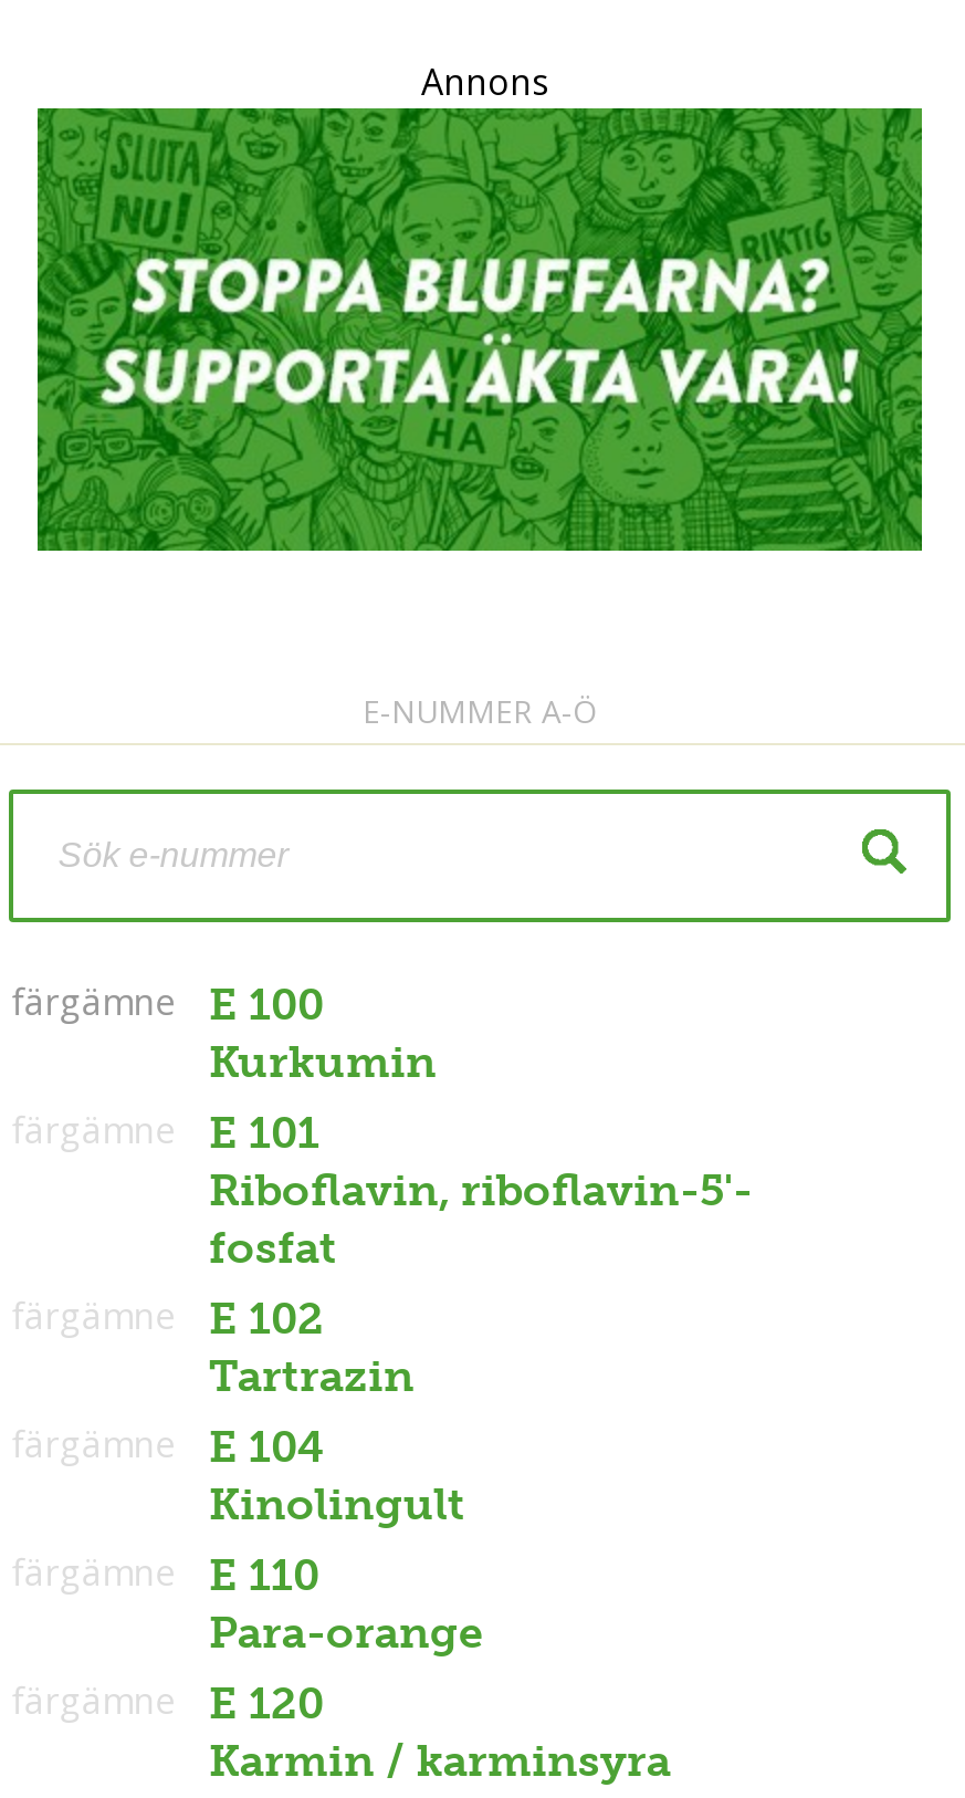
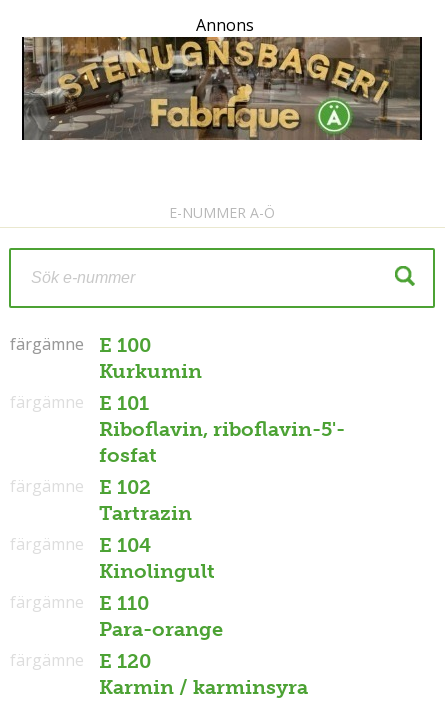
[35,106,924,553] [image] -> [21,36,423,141] [image]

